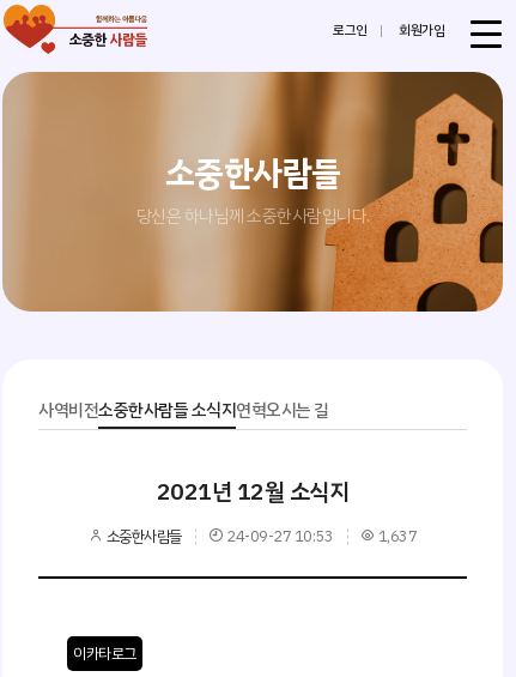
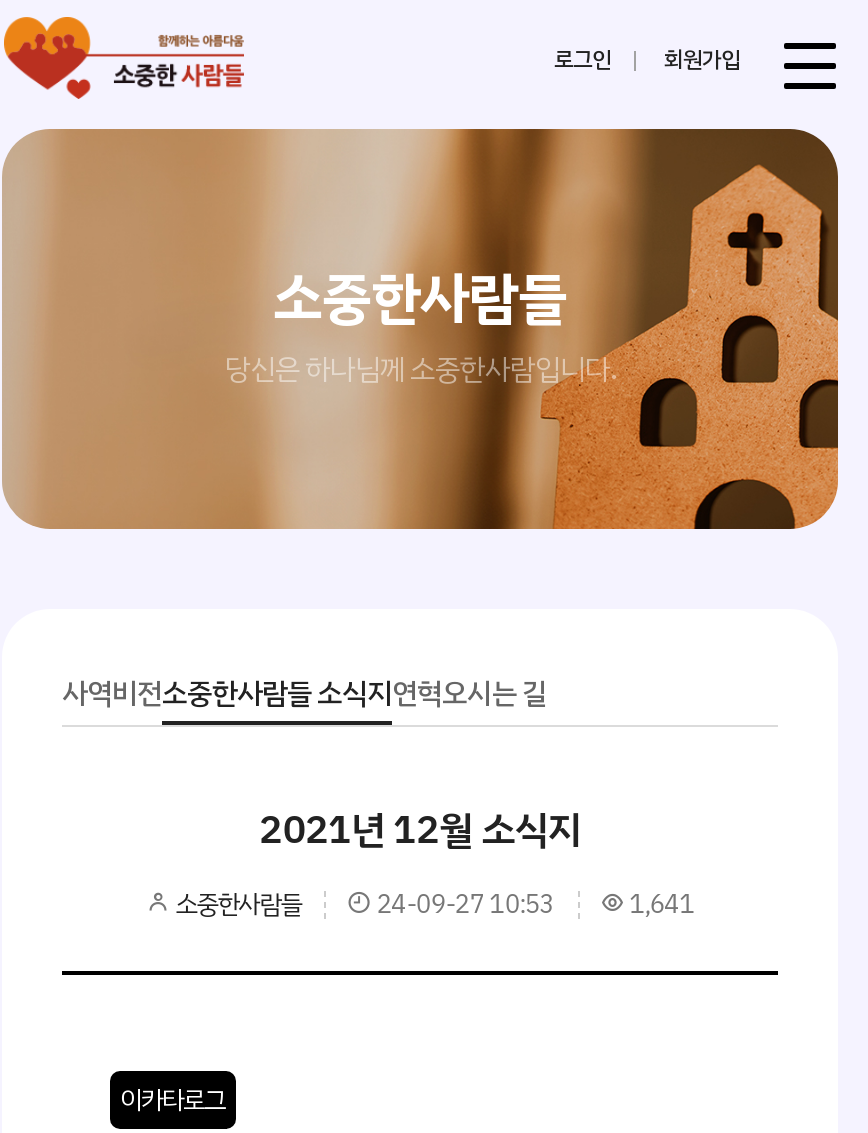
[106,525,417,548] 소중한사람들 24-09-27 10:53 1,637 -> [176,885,694,923] 소중한사람들 24-09-27 10:53 1,641

